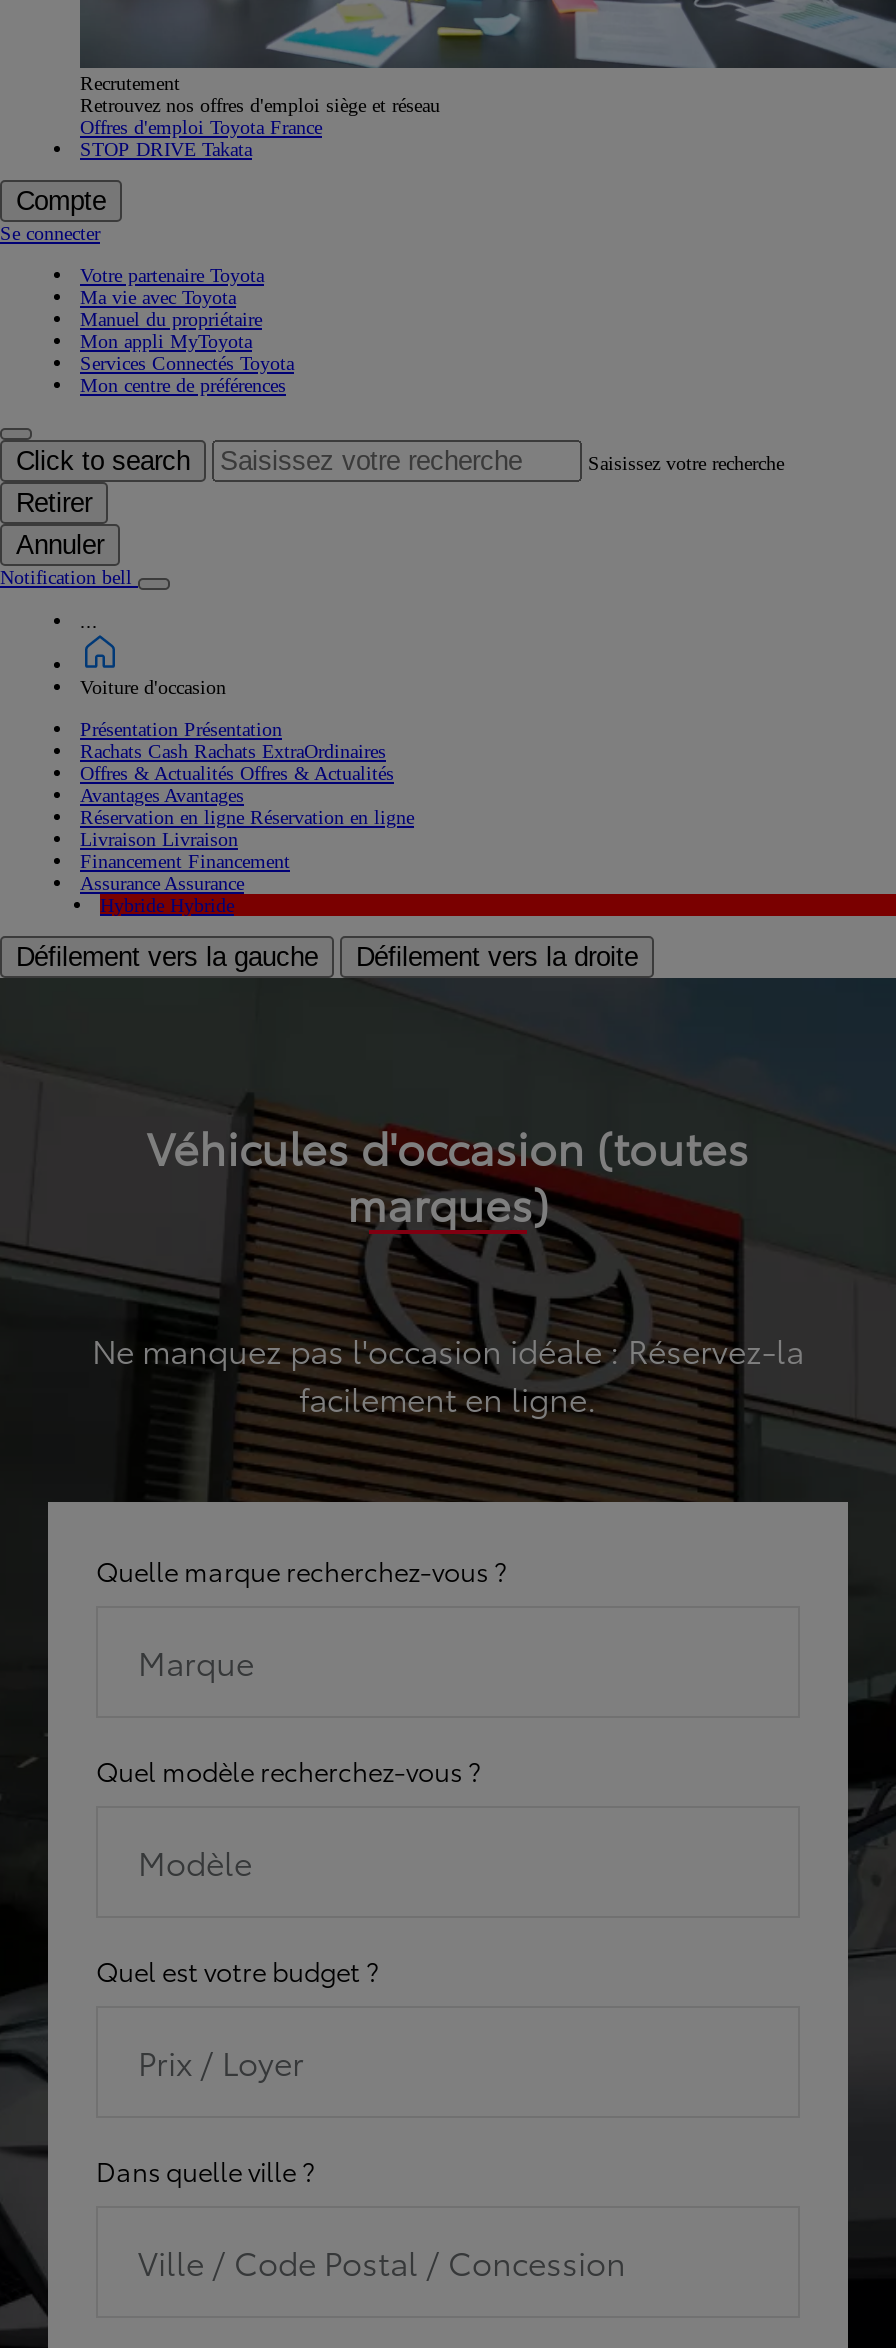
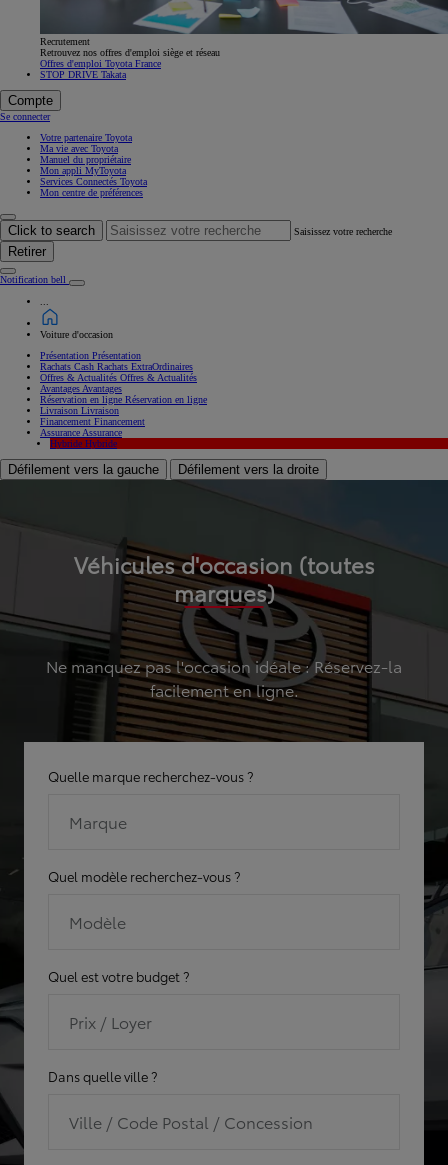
[16,529,104,559] Annuler -> none

